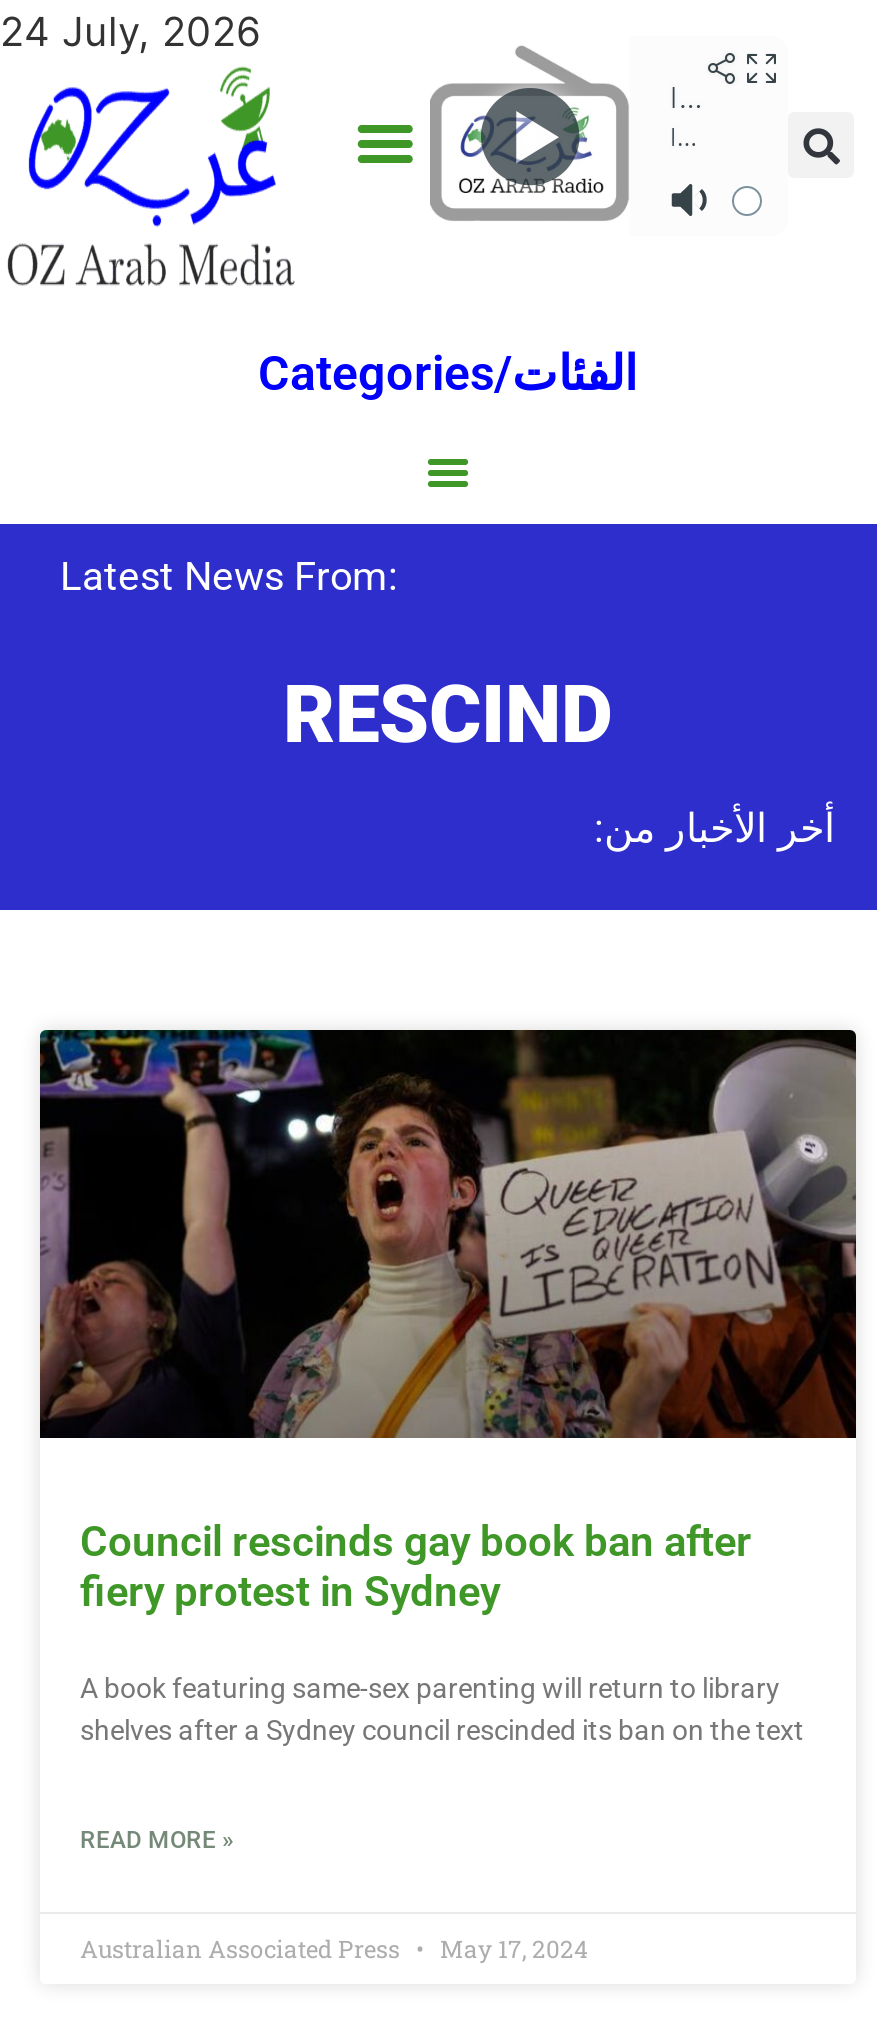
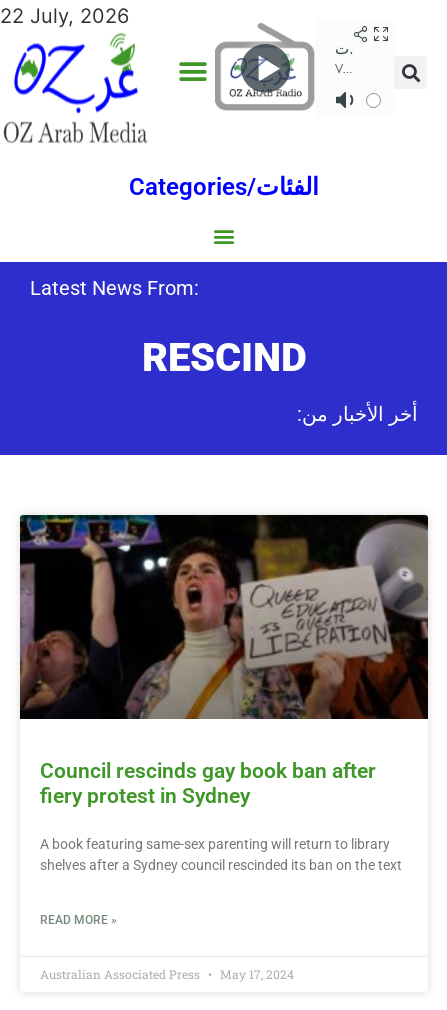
[0,8,260,56] 24 July, 2026 -> [0,4,129,28] 22 July, 2026

